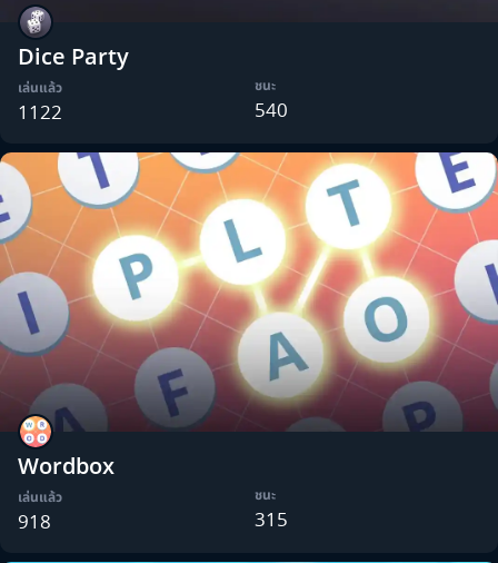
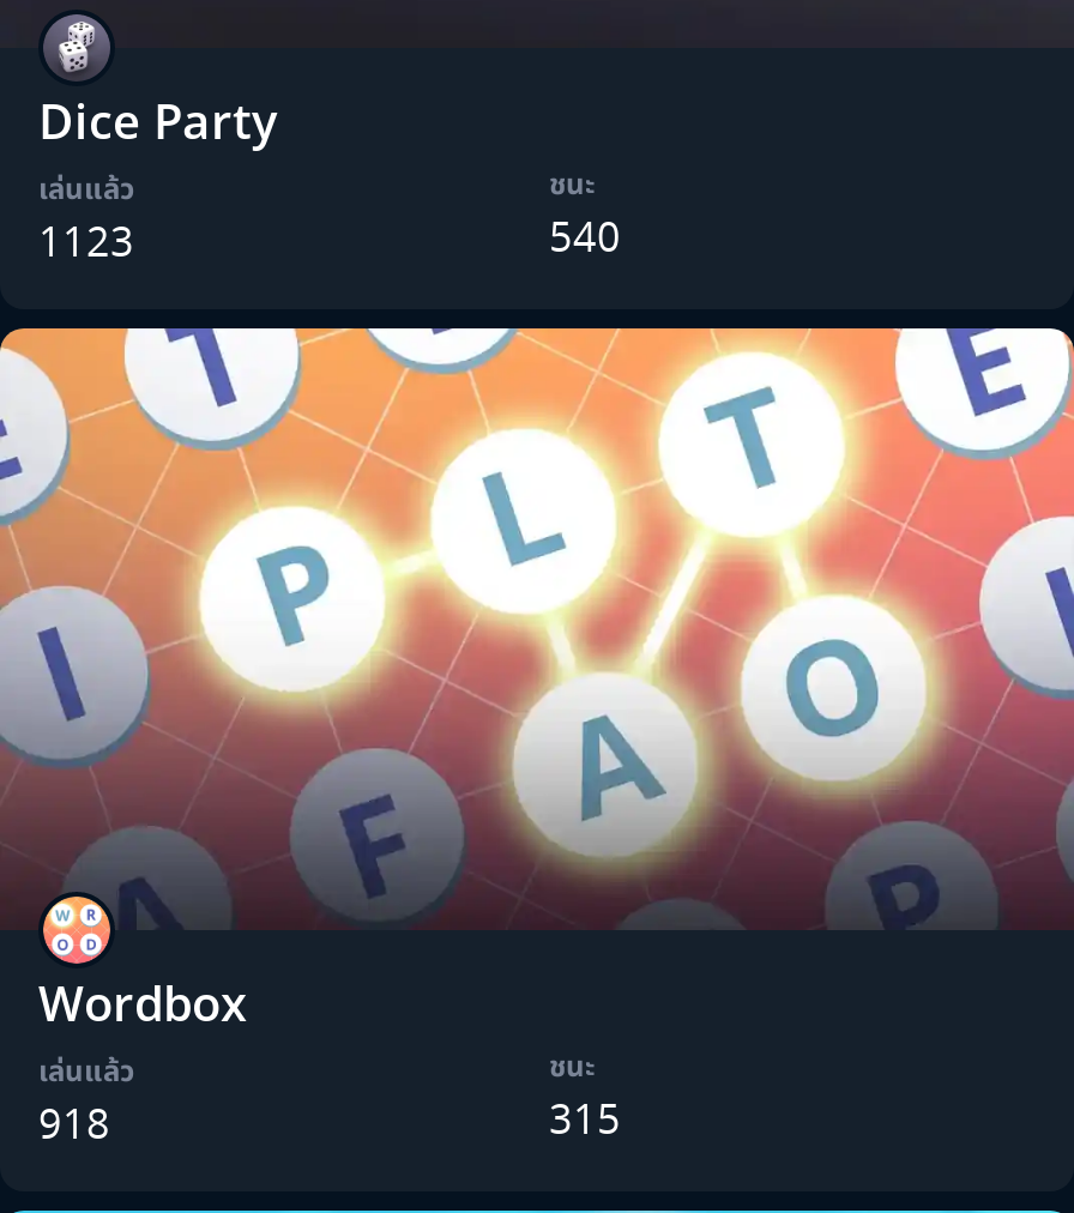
[18,99,62,124] 1122 -> [38,212,134,268] 1123

